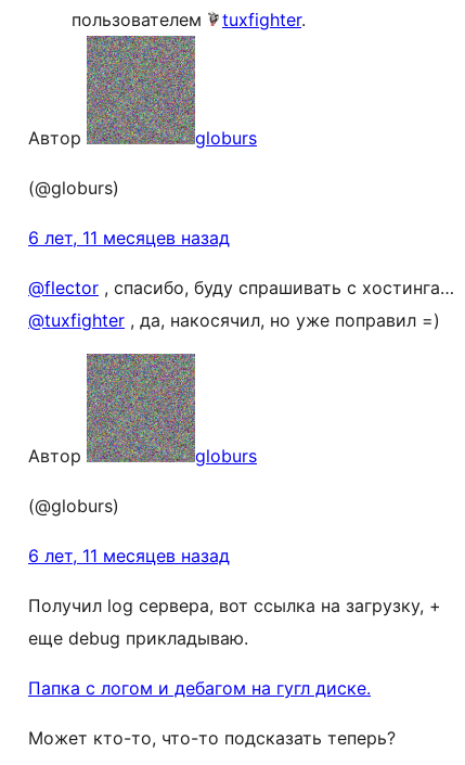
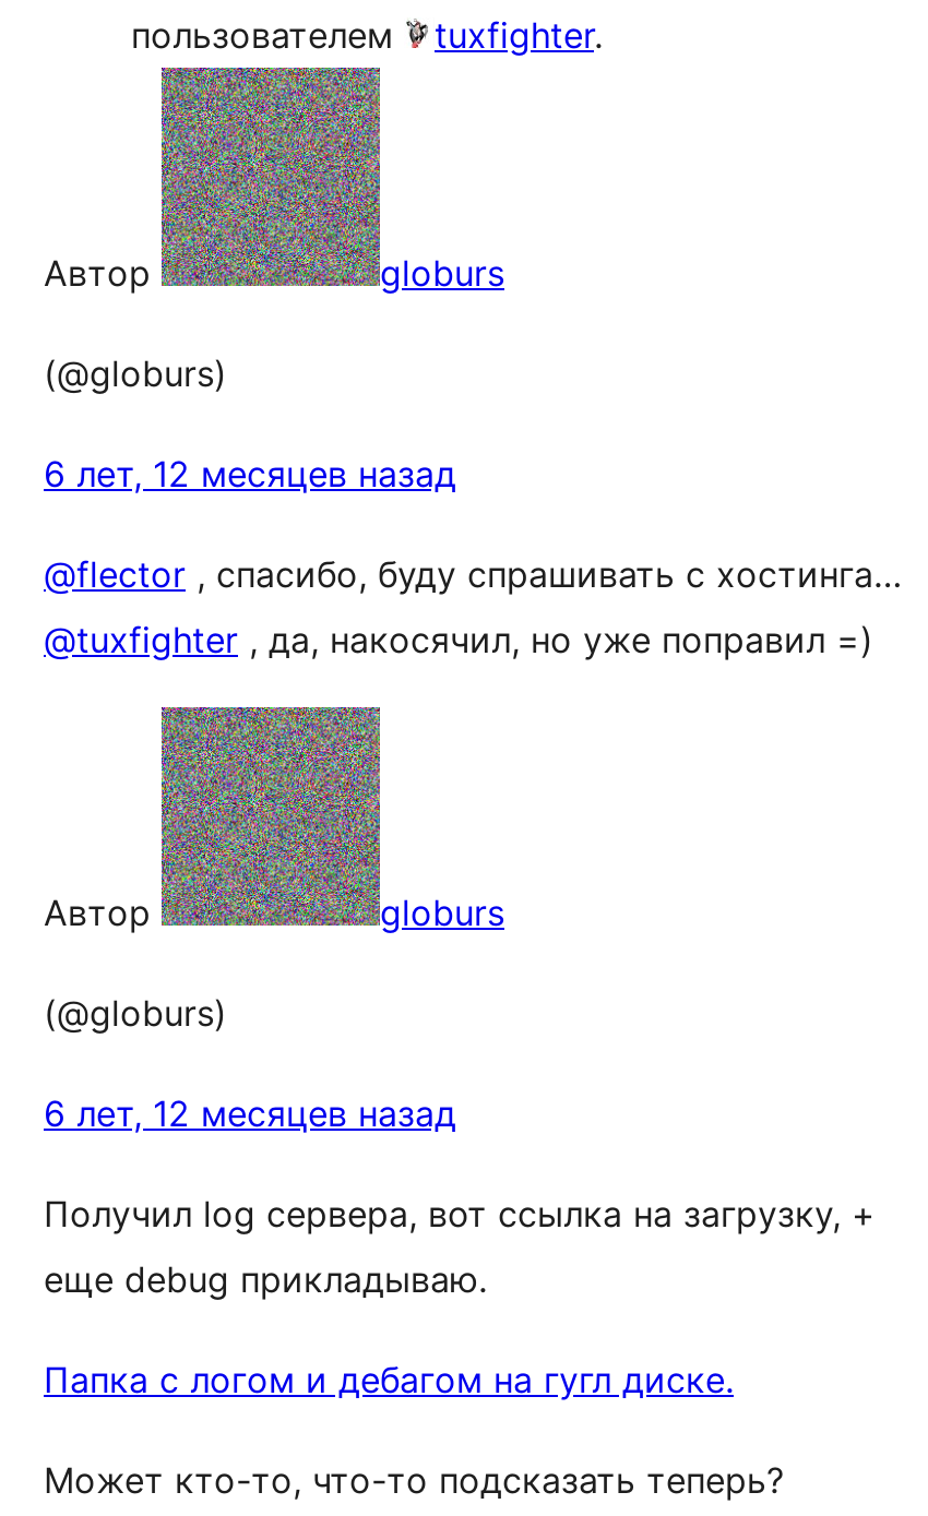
[28,227,230,248] 6 лет, 11 месяцев назад -> [44,452,456,496] 6 лет, 12 месяцев назад
[28,545,230,566] 6 лет, 11 месяцев назад -> [44,1091,456,1135] 6 лет, 12 месяцев назад

